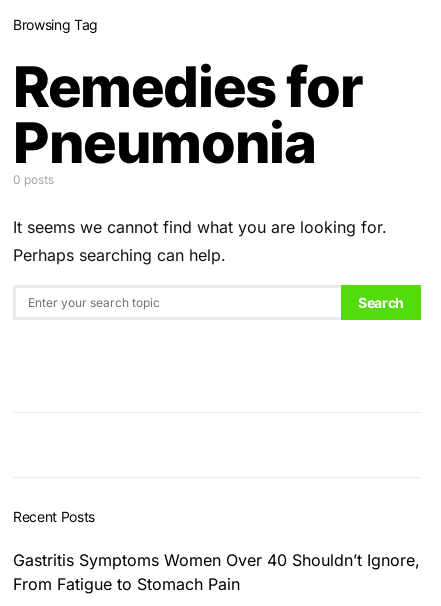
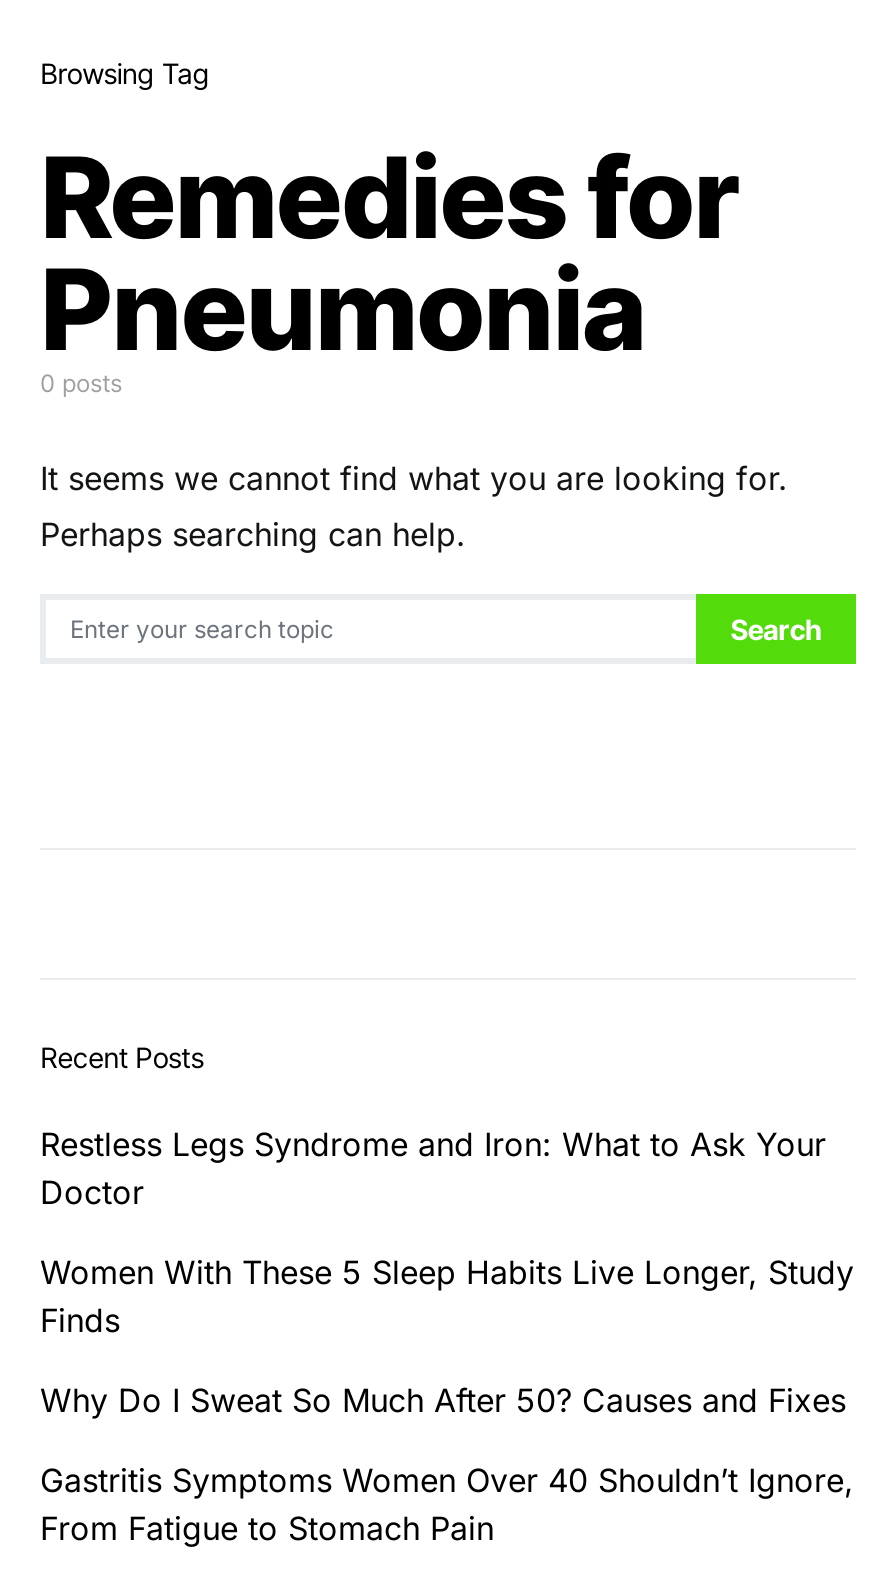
none -> [40,1124,854,1420] Restless Legs Syndrome and Iron: What to Ask Your | Doctor | Women With These 5 Sleep Habits Live Longer, Study | Finds | Why Do I Sweat So Much After 50? Causes and Fixes

